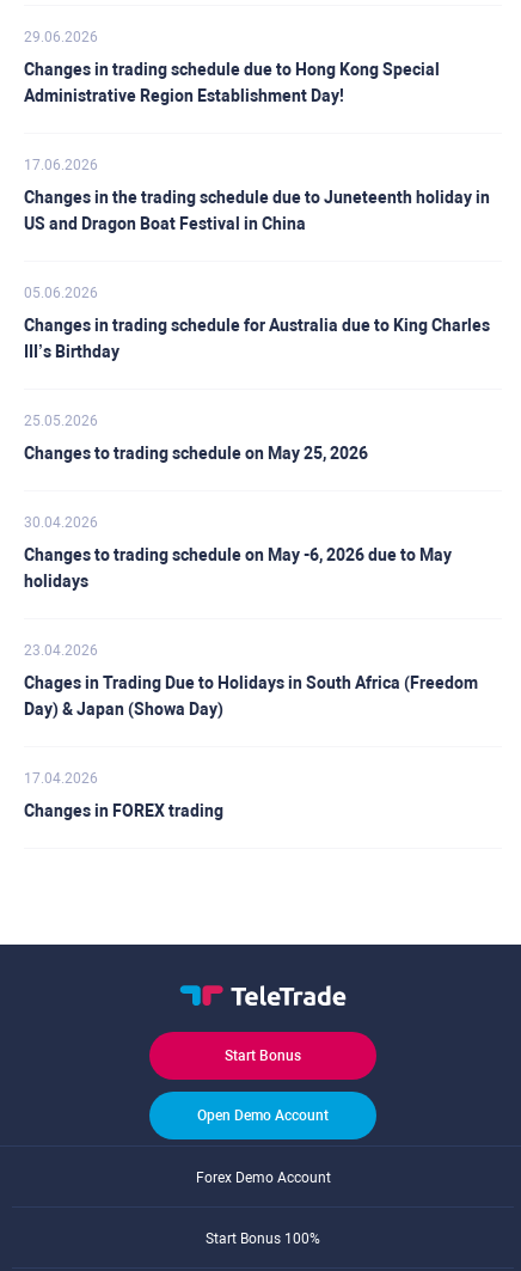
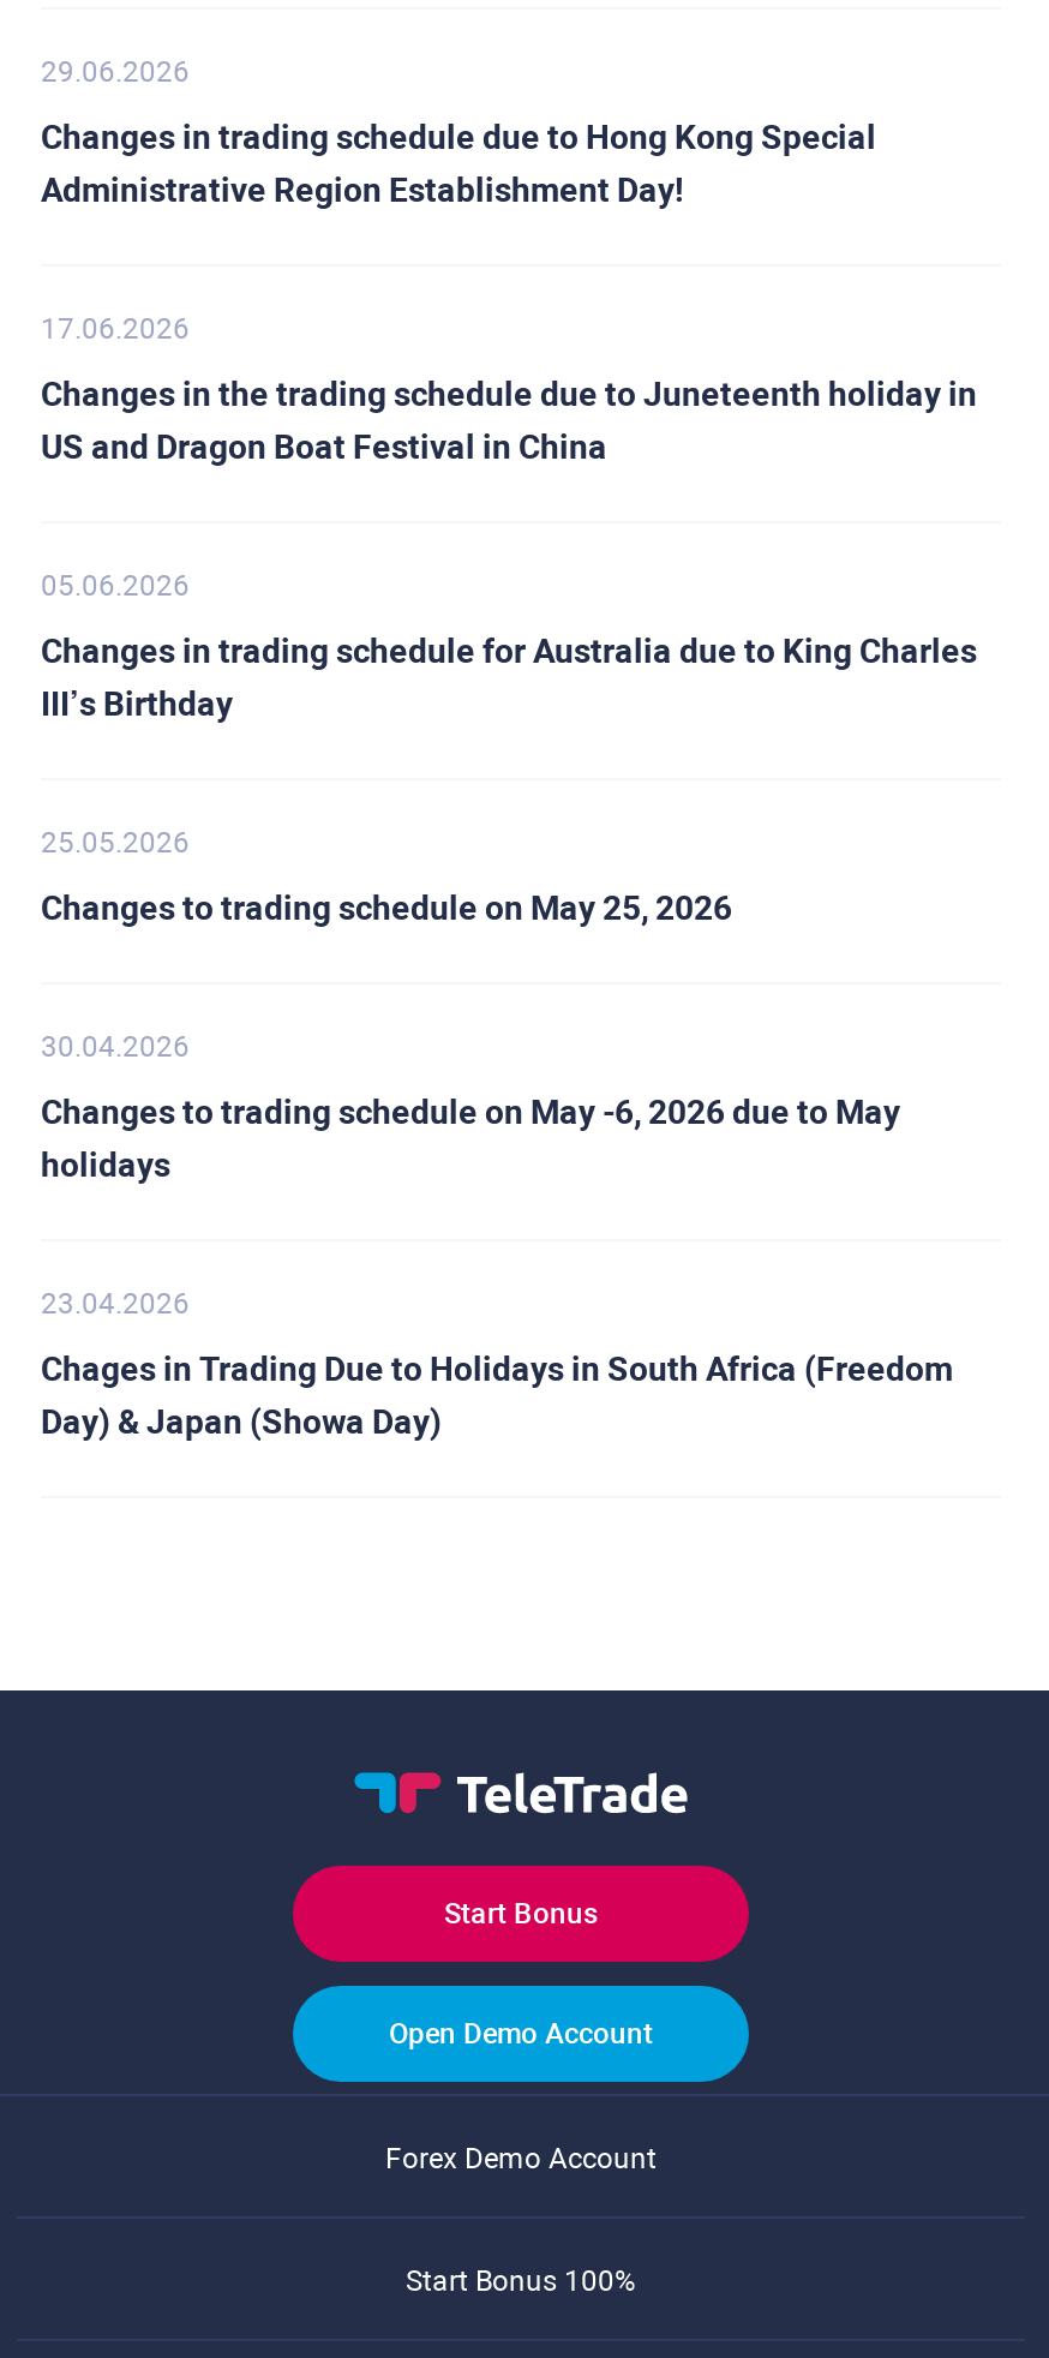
[24,770,223,820] 17.04.2026 | Changes in FOREX trading -> none

